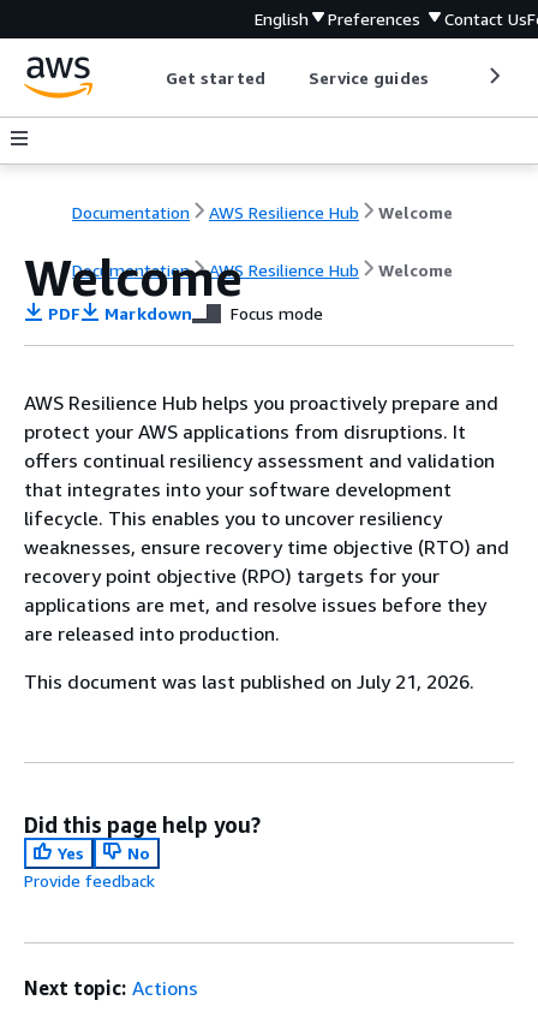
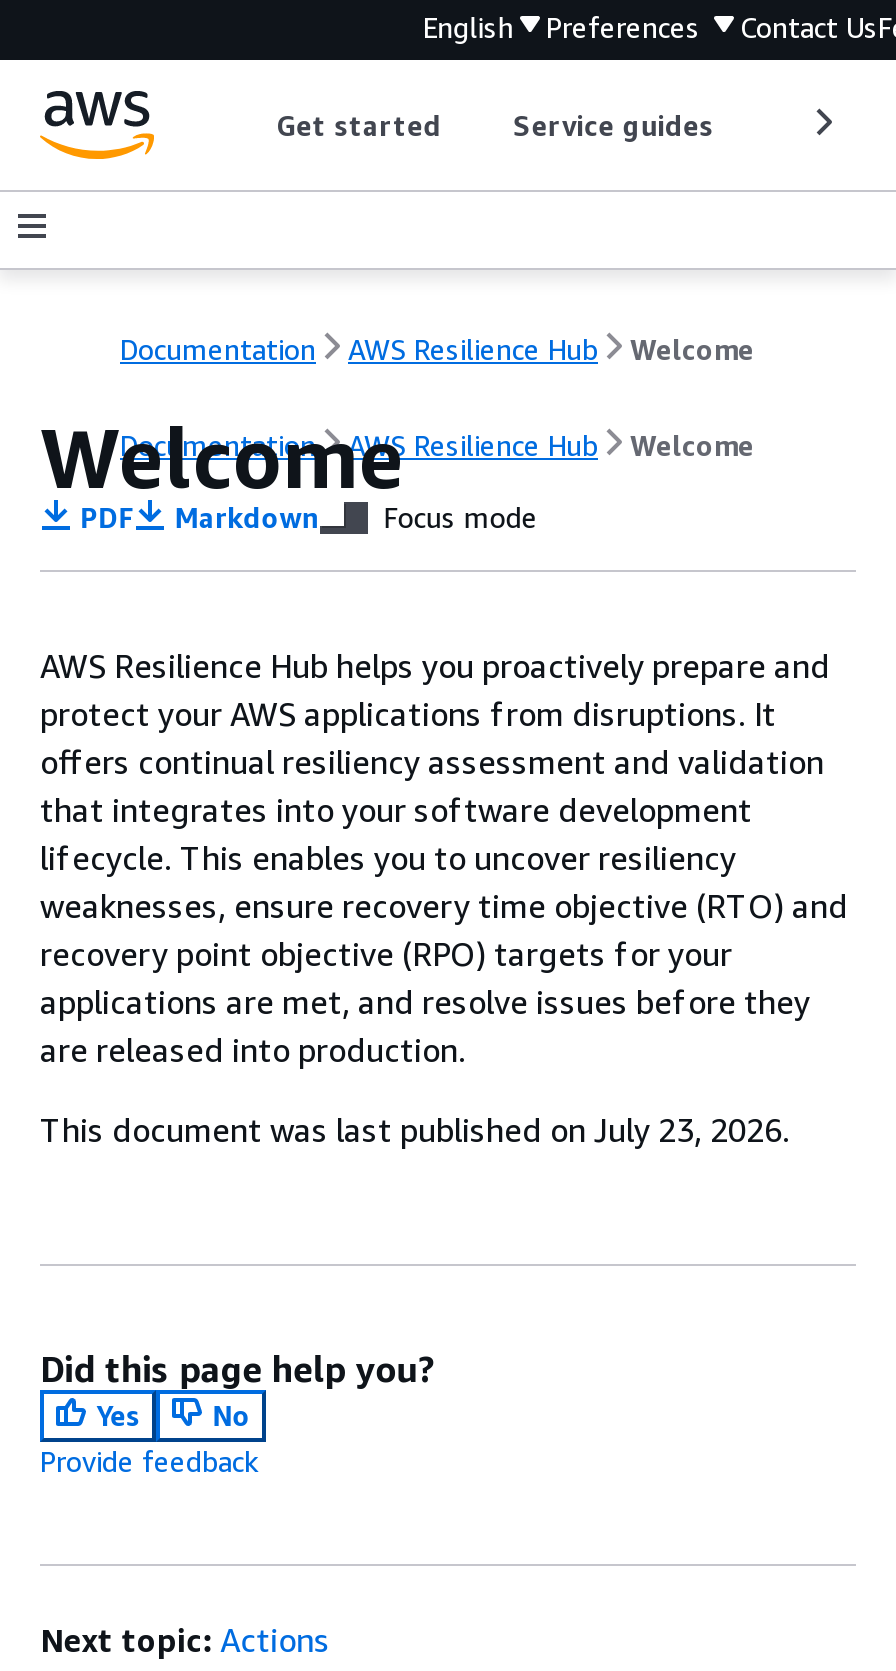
[24,669,474,693] This document was last published on July 21, 2026. -> [40,1110,790,1150] This document was last published on July 23, 2026.

